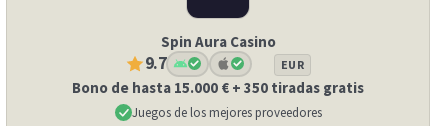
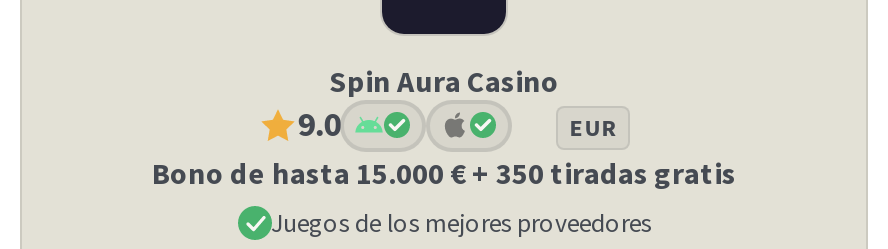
[145,52,166,74] 9.7 -> [298,103,341,147] 9.0

